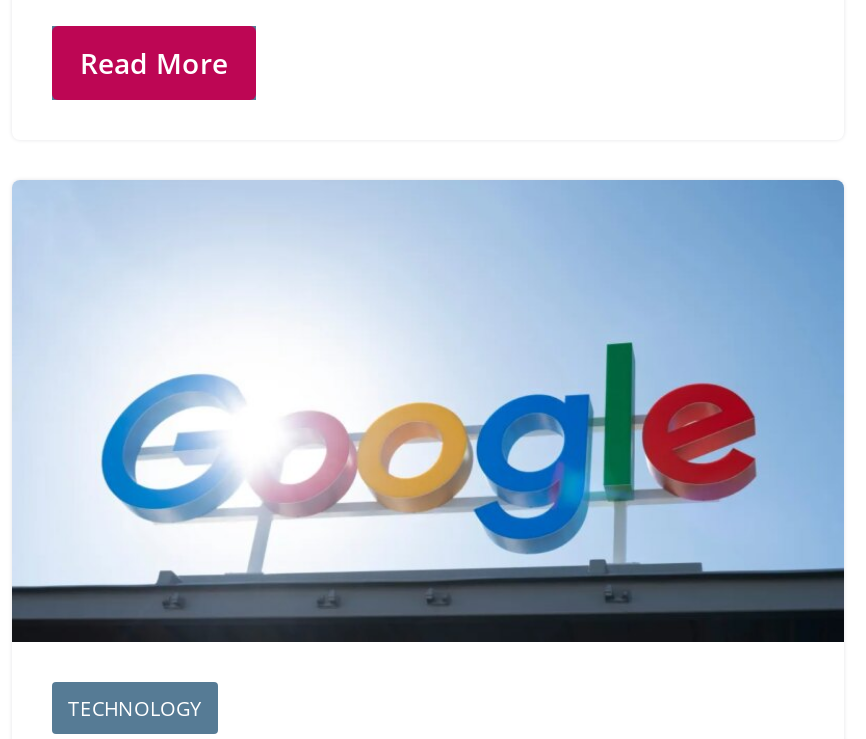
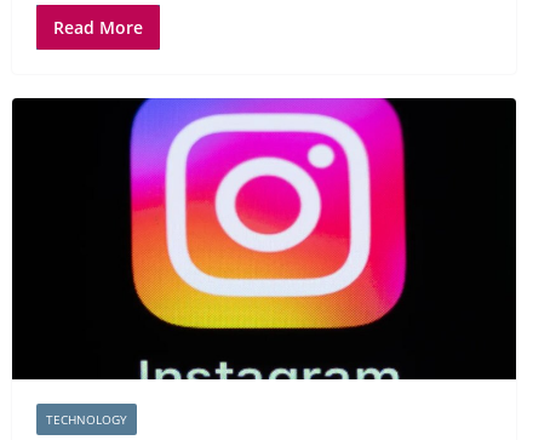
[10,179,846,645] [image] -> [11,97,517,381] [image]

